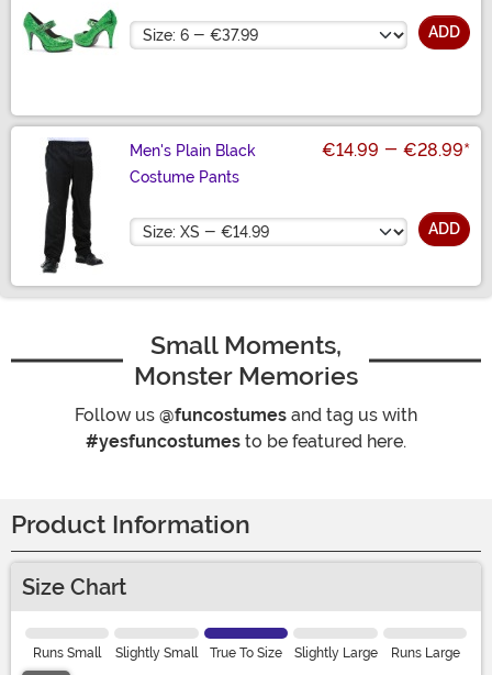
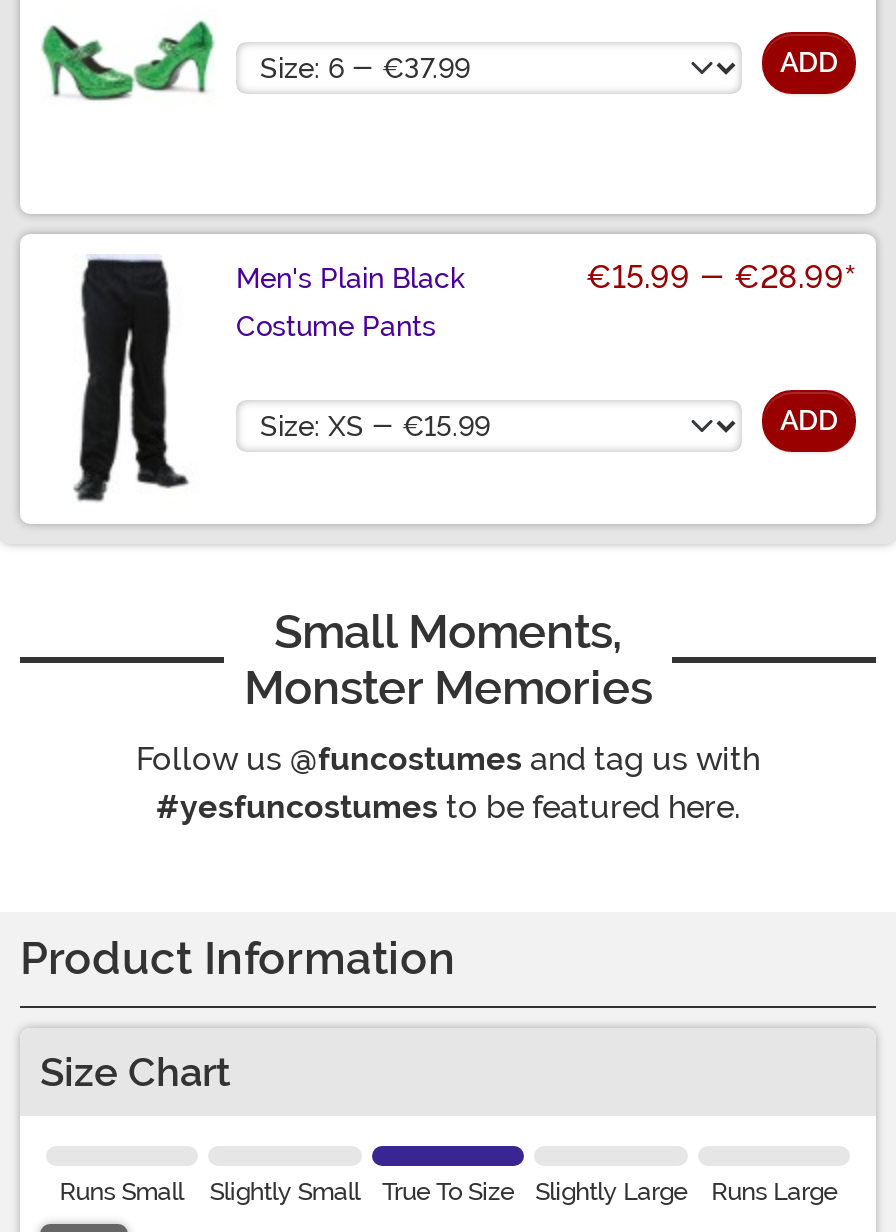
[322,140,470,161] €14.99 - €28.99* -> [586,259,856,297] €15.99 - €28.99*

